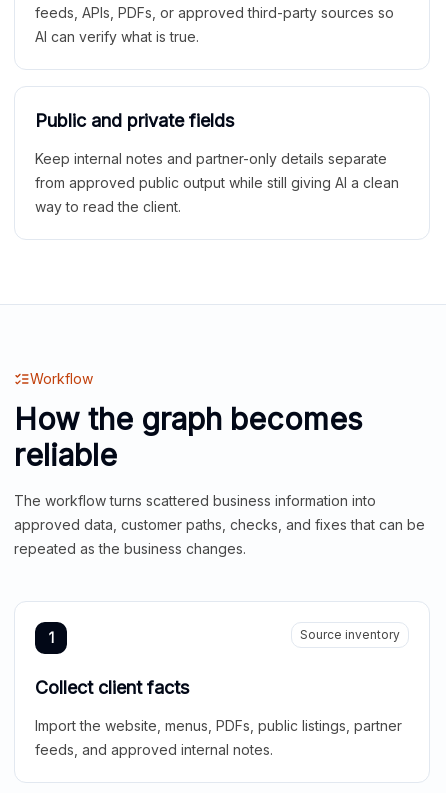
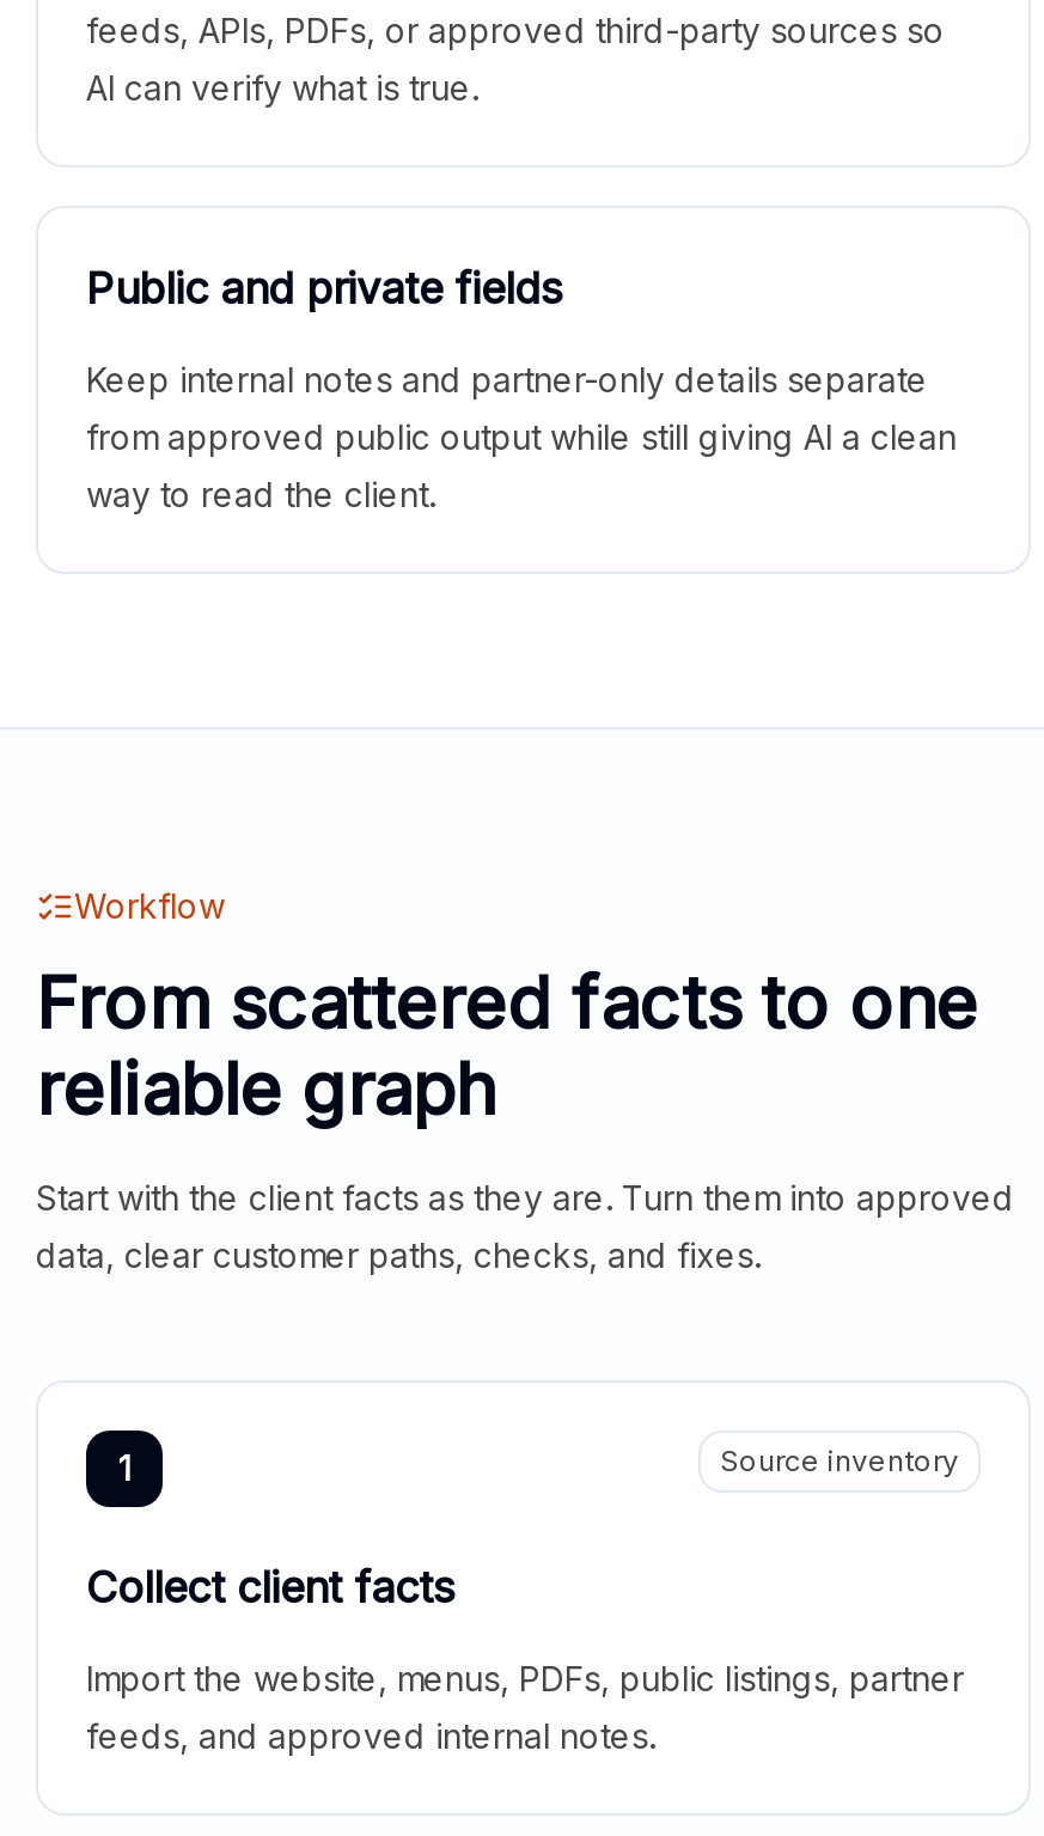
[14,401,362,473] How the graph becomes | reliable -> [36,959,978,1132] From scattered facts to one | reliable graph
[14,492,425,557] The workflow turns scattered business information into | approved data, customer paths, checks, and fixes that can be | repeated as the business changes. -> [36,1177,1014,1275] Start with the client facts as they are. Turn them into approved | data, clear customer paths, checks, and fixes.

